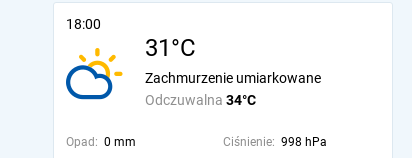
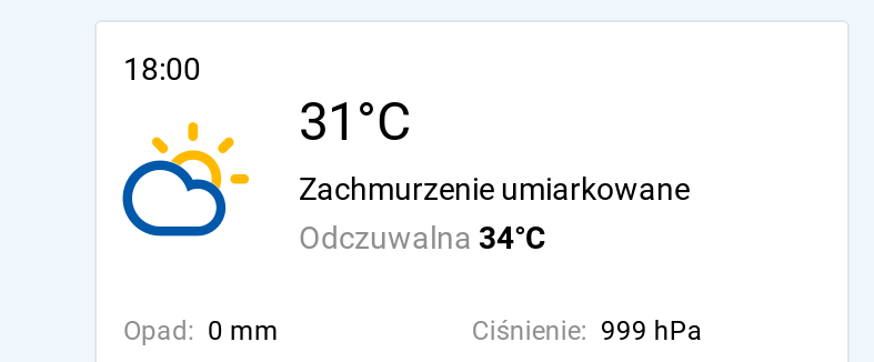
[223,135,327,149] Ciśnienie: 998 hPa -> [472,315,703,346] Ciśnienie: 999 hPa

